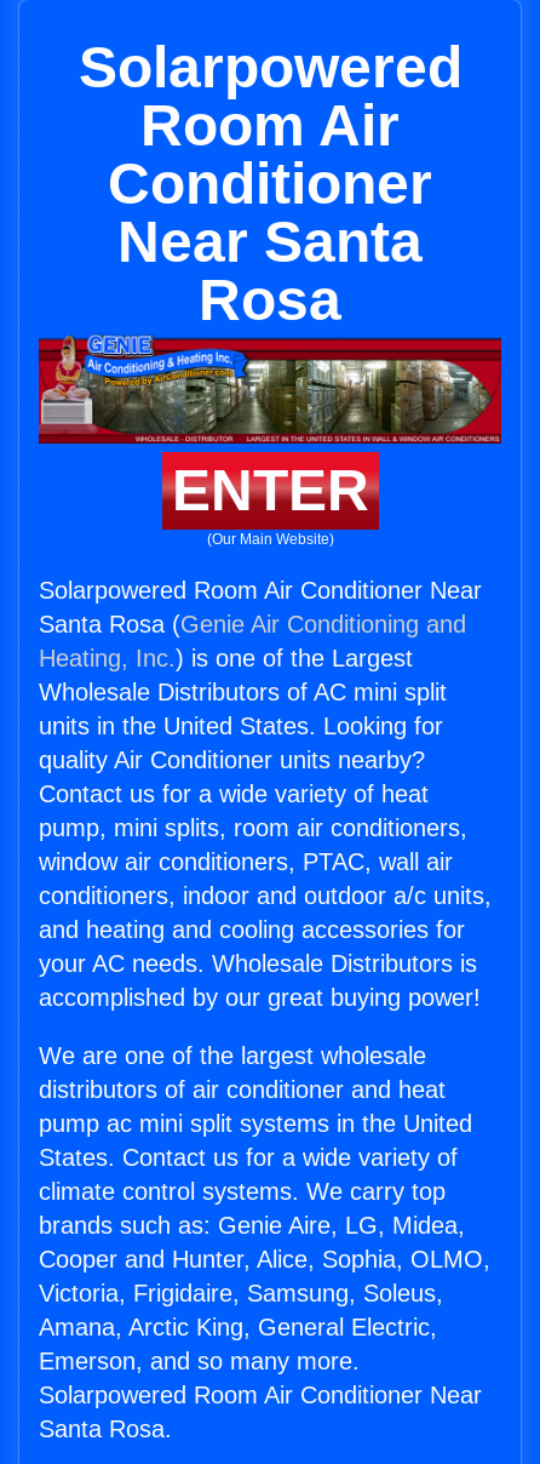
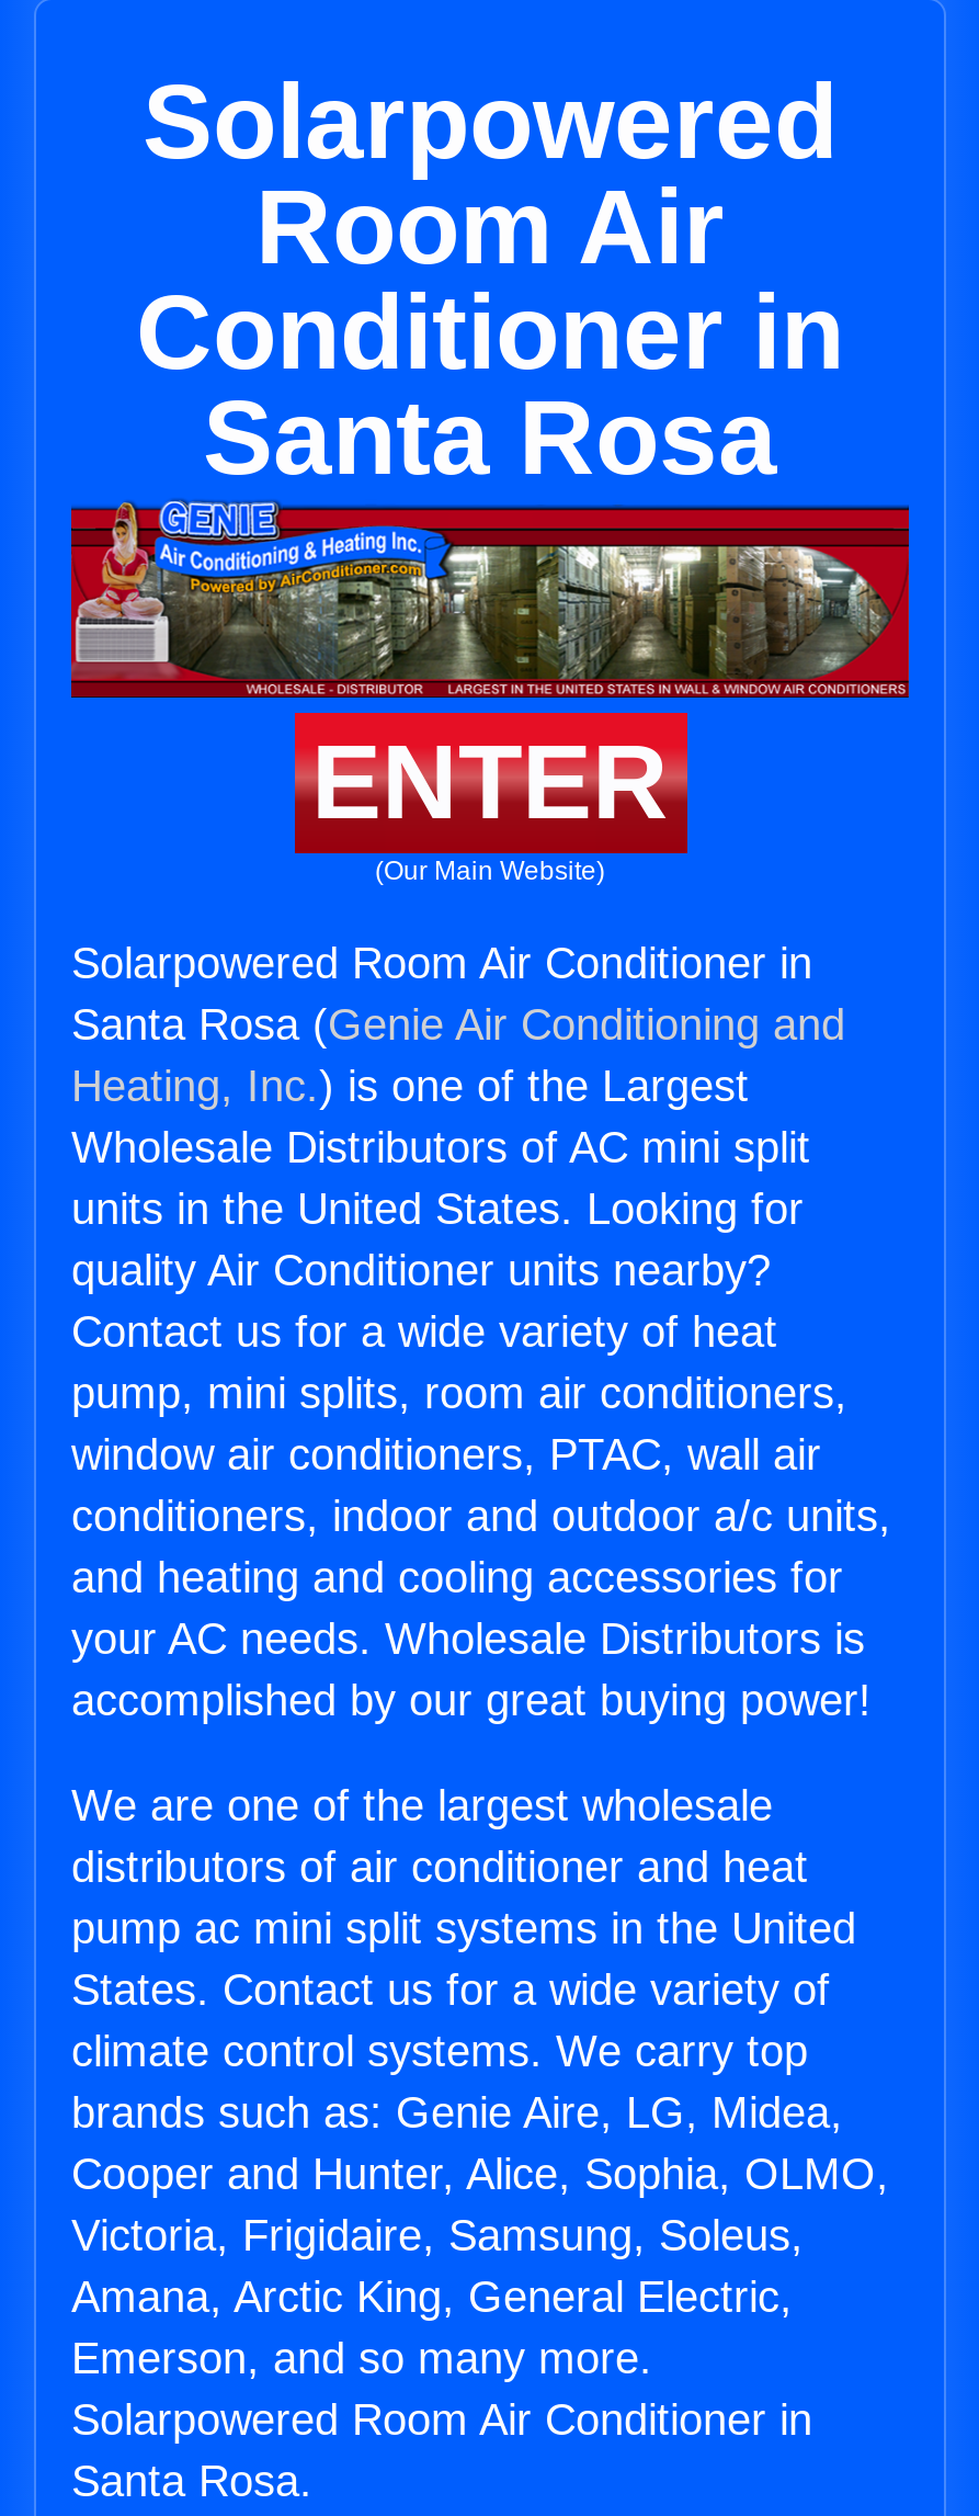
[108,151,432,332] Conditioner | Near Santa | Rosa -> [136,274,844,496] Conditioner in | Santa Rosa
[39,577,482,604] Solarpowered Room Air Conditioner Near -> [71,939,812,987] Solarpowered Room Air Conditioner in
[39,1382,482,1408] Solarpowered Room Air Conditioner Near -> [71,2396,812,2444] Solarpowered Room Air Conditioner in

